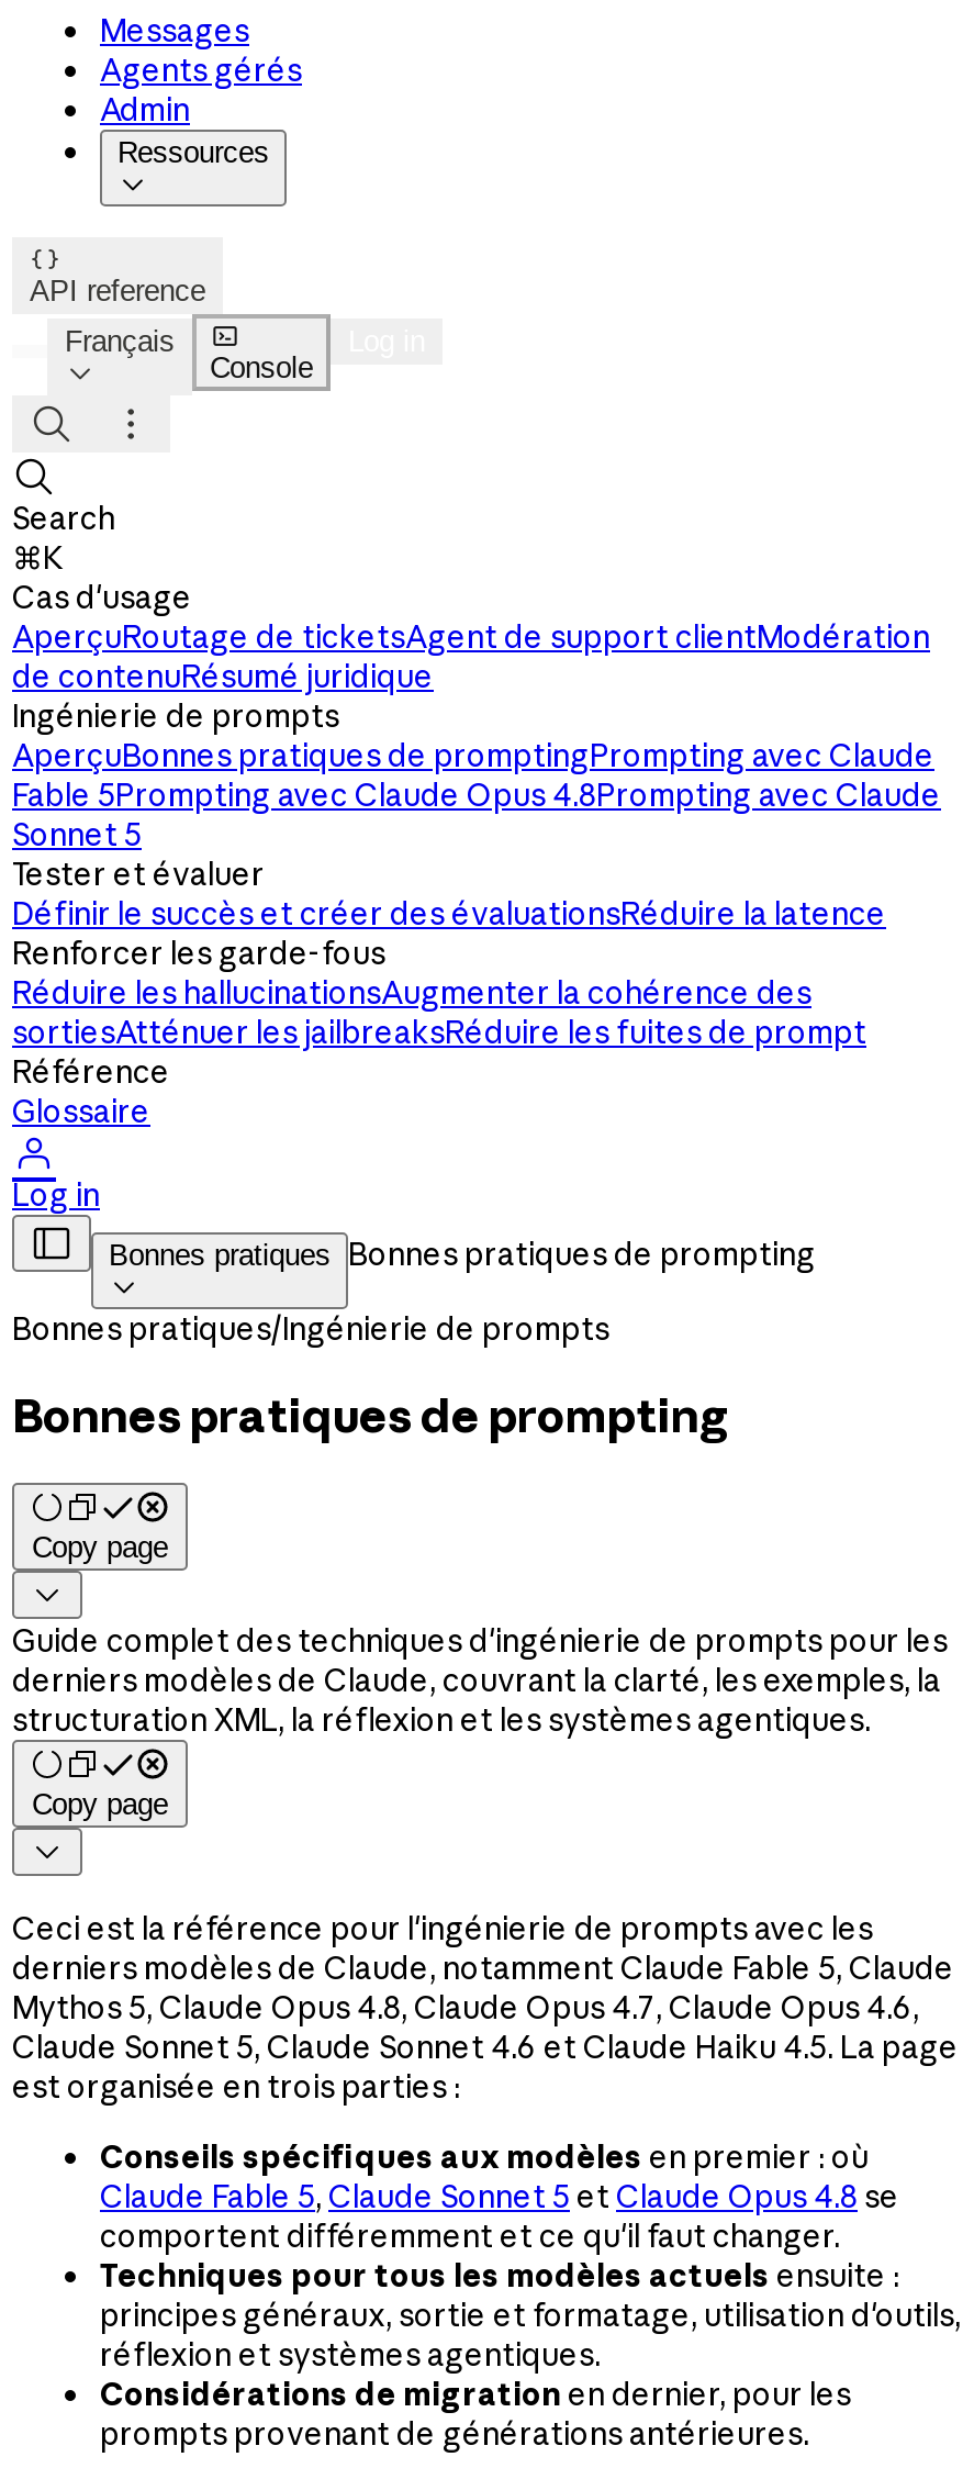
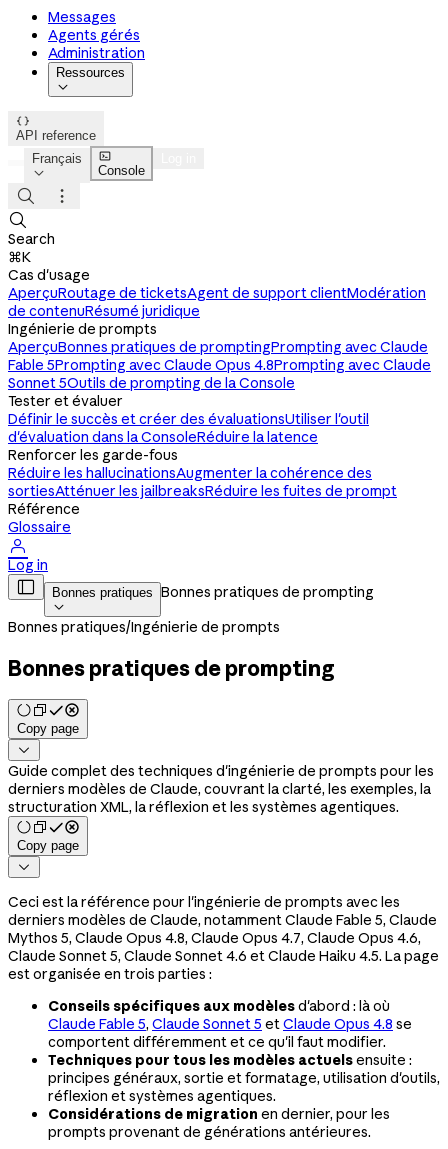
[100,90,190,130] Admin -> [48,44,145,62] Administration
[12,815,142,855] Sonnet 5 -> [8,374,295,392] Sonnet 5Outils de prompting de la Console
[12,894,886,934] Définir le succès et créer des évaluationsRéduire la latence -> [8,410,369,446] Définir le succès et créer des évaluationsUtiliser l'outil | d'évaluation dans la ConsoleRéduire la latence
[100,2137,869,2176] Conseils spécifiques aux modèles en premier : où -> [48,997,390,1015] Conseils spécifiques aux modèles d'abord : là où
[100,2216,840,2256] comportent différemment et ce qu'il faut changer. -> [48,1033,386,1051] comportent différemment et ce qu'il faut modifier.

